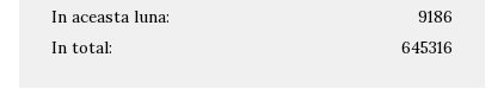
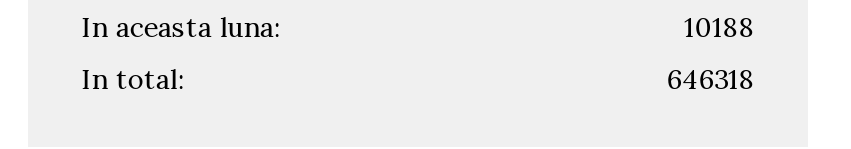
[418,6,453,28] 9186 -> [684,10,754,46] 10188
[402,37,453,59] 645316 -> [666,62,754,98] 646318

